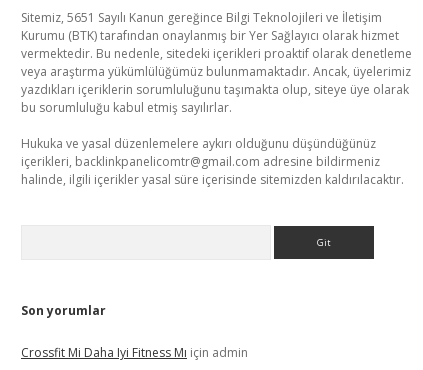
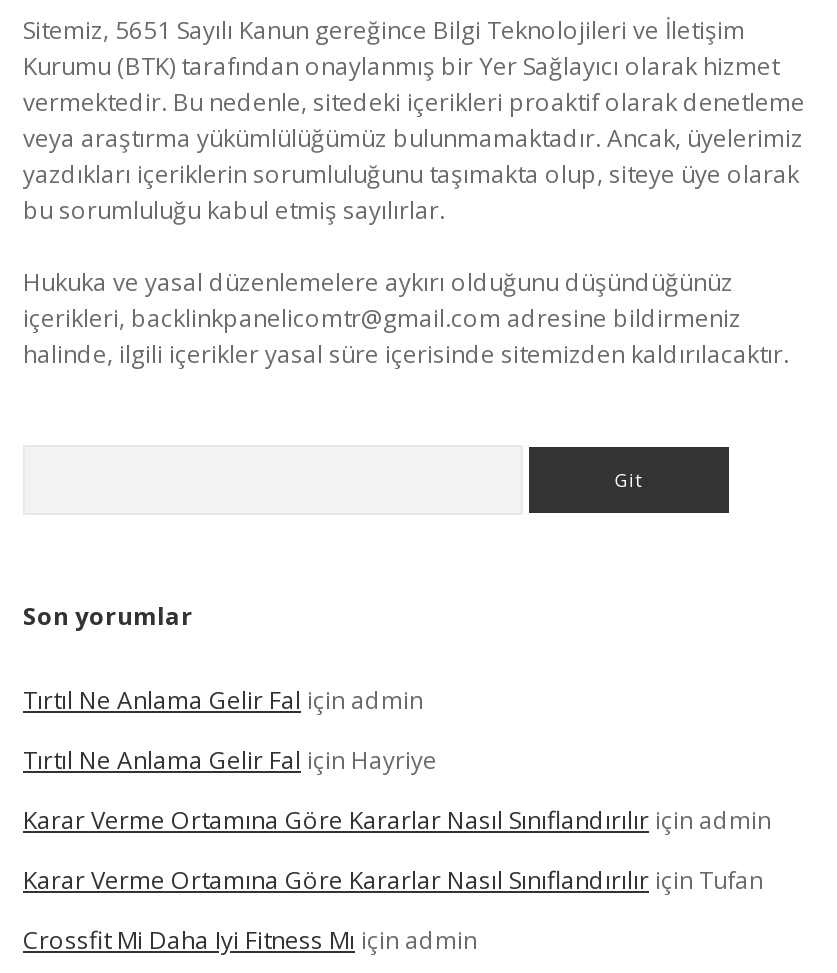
none -> [23,683,771,897] Tırtıl Ne Anlama Gelir Fal için admin | Tırtıl Ne Anlama Gelir Fal için Hayriye | Karar Verme Ortamına Göre Kararlar Nasıl Sınıflandırılır için admin | Karar Verme Ortamına Göre Kararlar Nasıl Sınıflandırılır için Tufan

